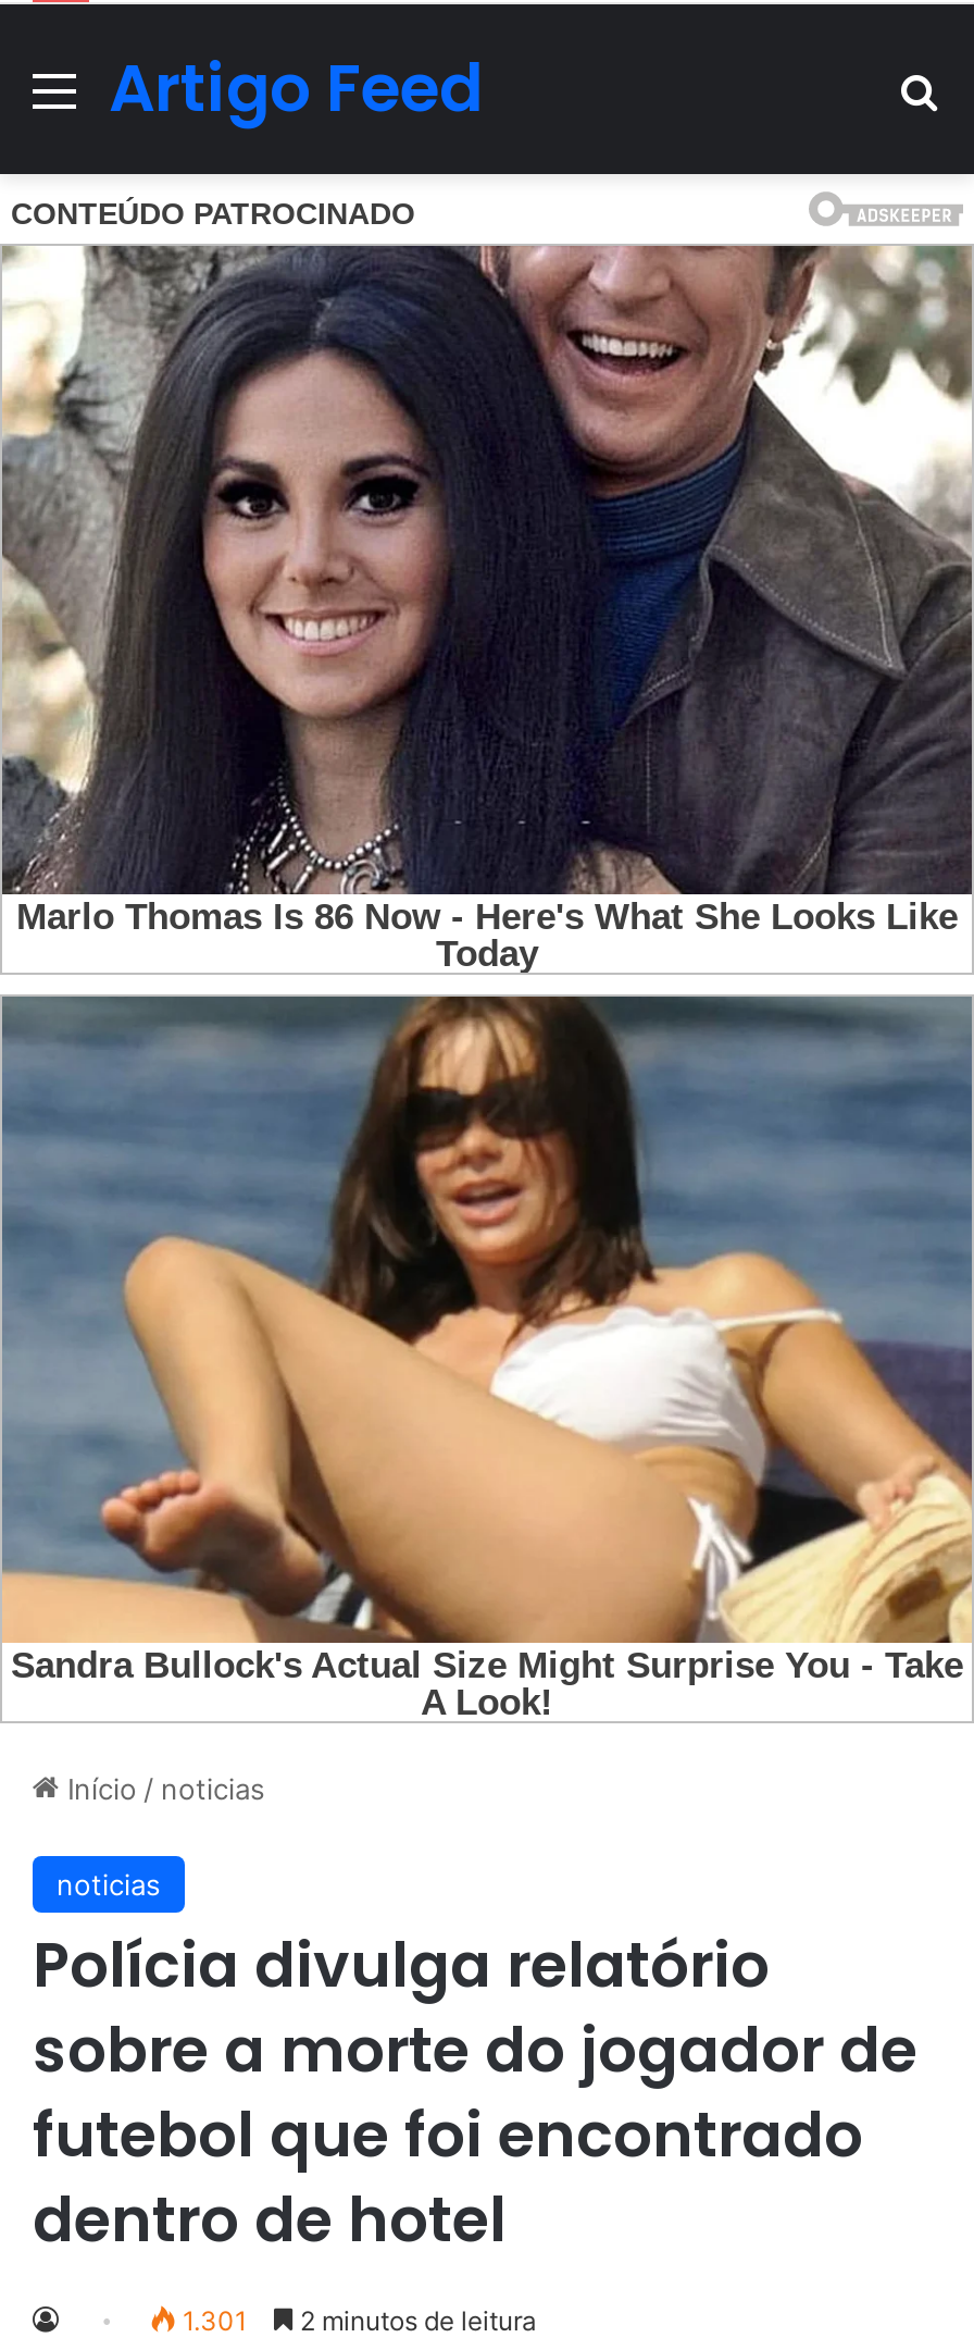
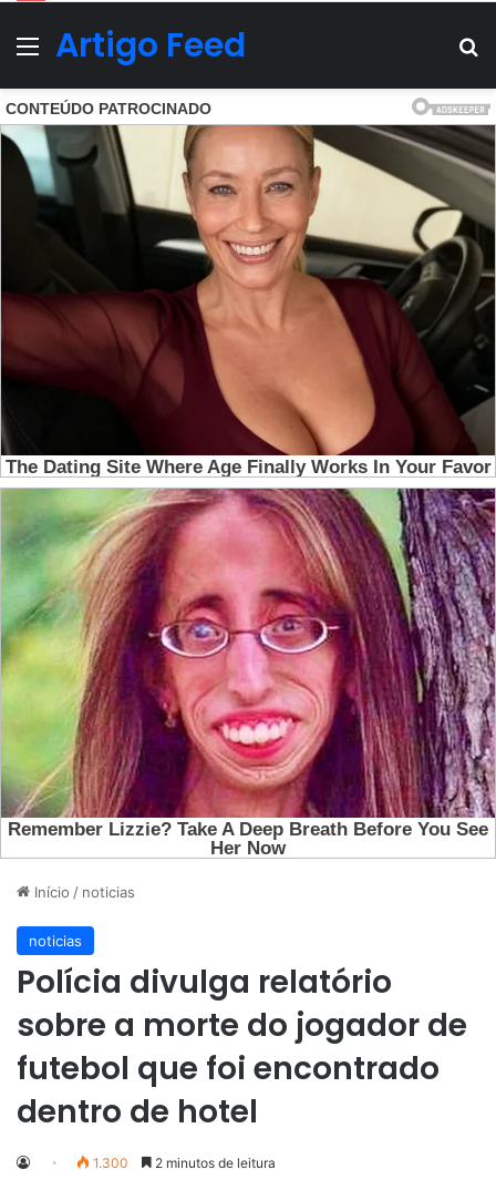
[7,244,967,975] [image] -> [3,124,493,478] [image]
[7,994,967,1717] [image] -> [3,488,493,854] [image]
[176,2303,537,2336] 1.301 2 minutos de leitura -> [90,1154,276,1171] 1.300 2 minutos de leitura

